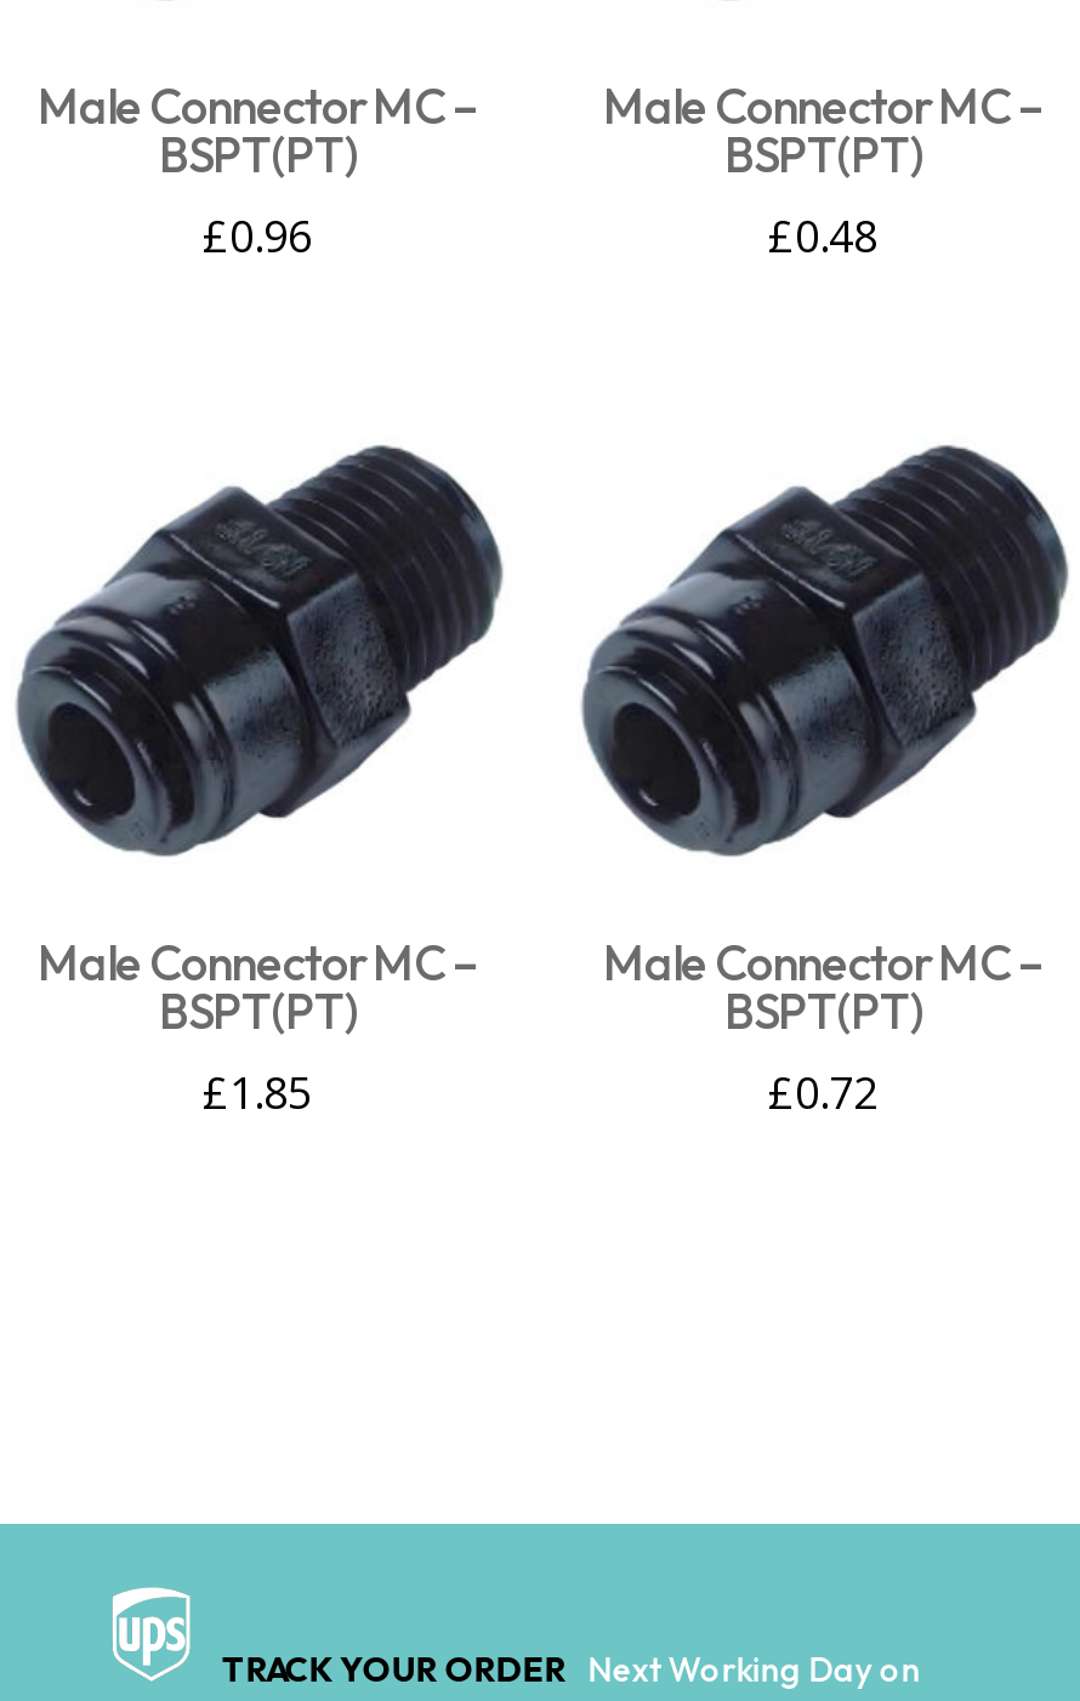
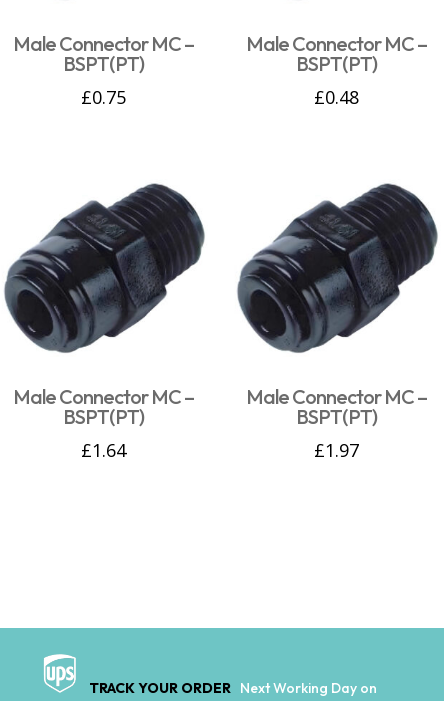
[203,206,312,264] £0.96 -> [81,85,126,109] £0.75
[203,1062,312,1120] £1.85 -> [81,438,126,462] £1.64
[768,1062,877,1120] £0.72 -> [314,438,359,462] £1.97

